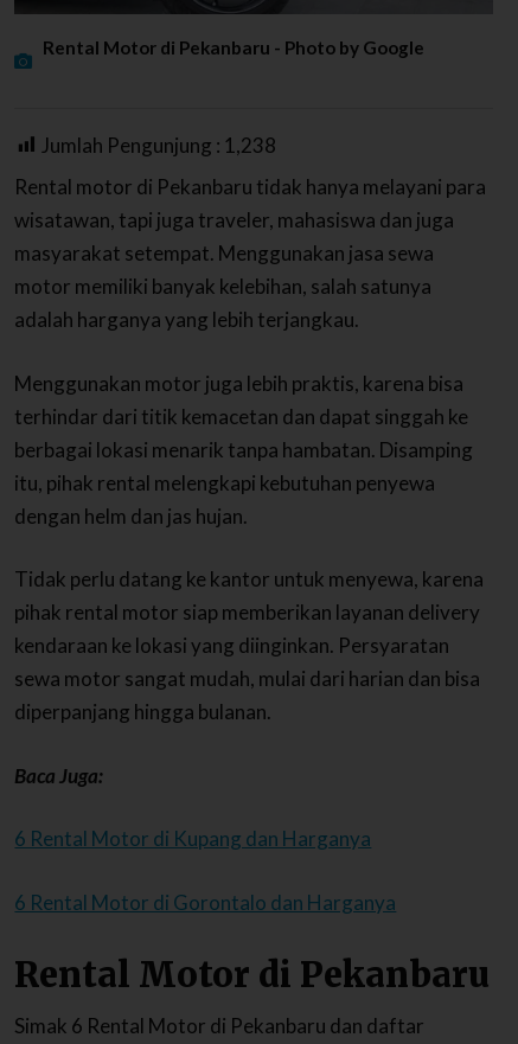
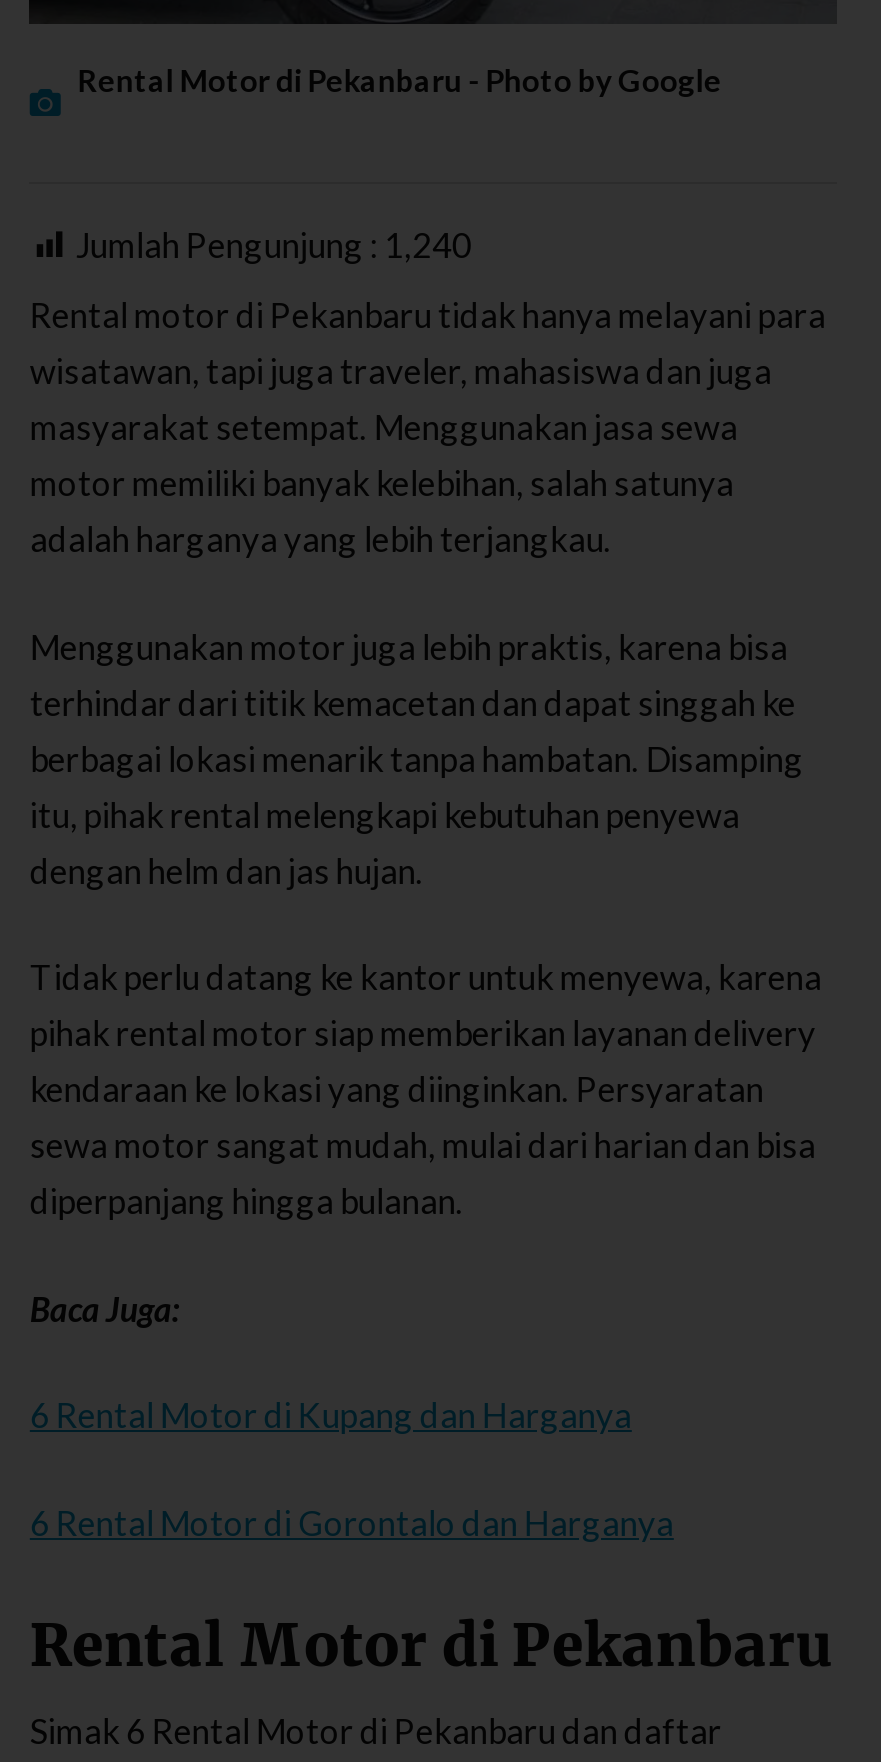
[42,132,277,157] Jumlah Pengunjung : 1,238 -> [76,223,472,265] Jumlah Pengunjung : 1,240

